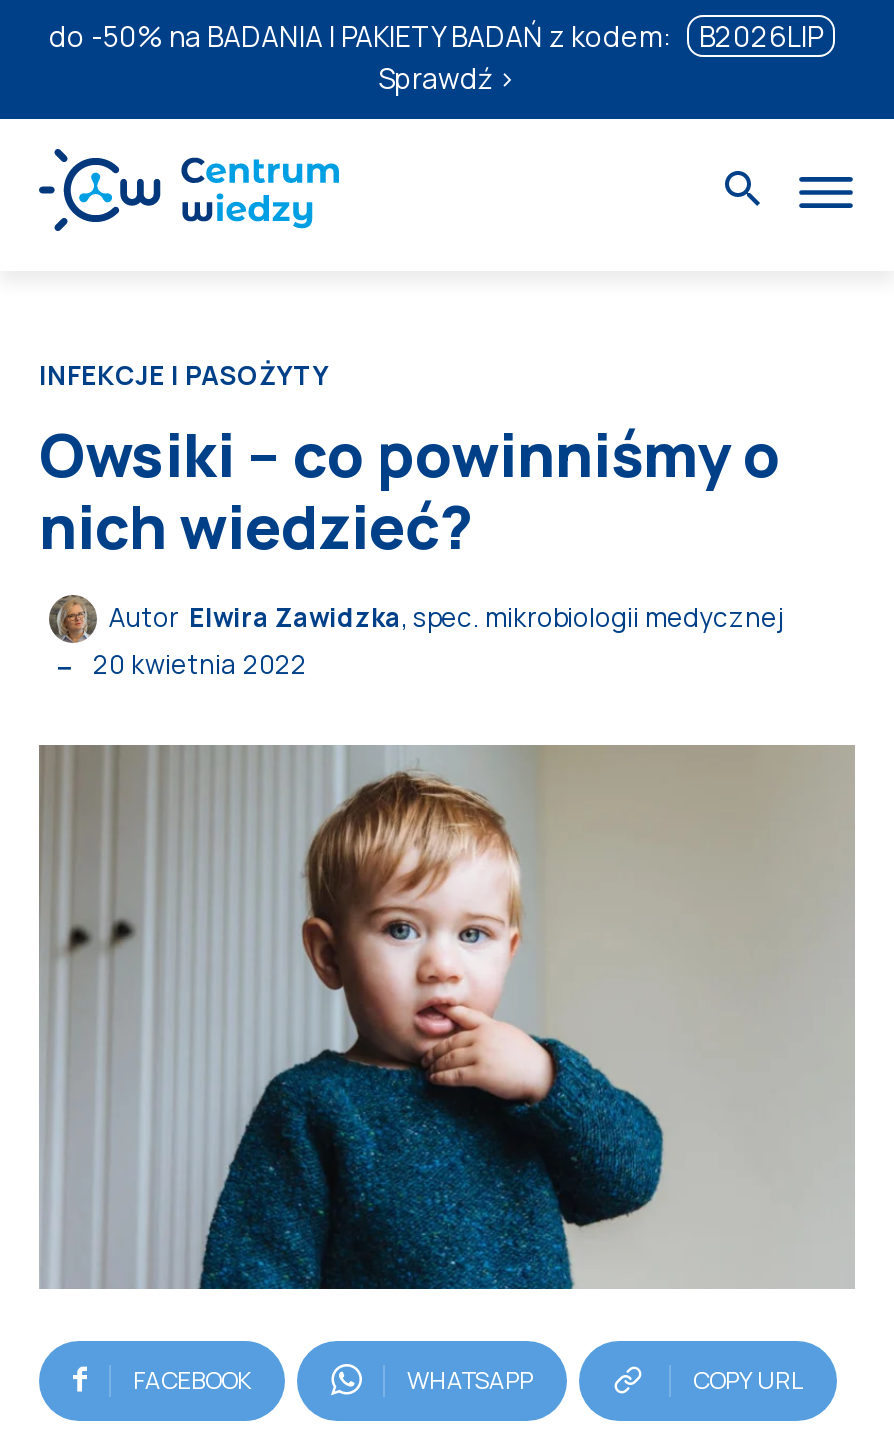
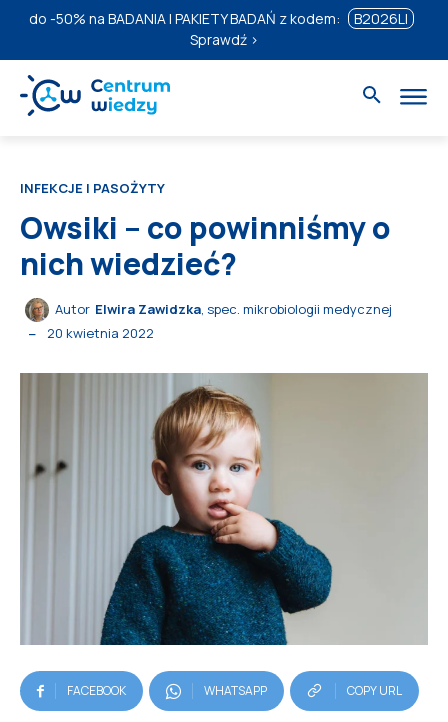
[49,17,823,55] do -50% na BADANIA I PAKIETY BADAŃ z kodem: B2026LIP -> [29,9,408,28] do -50% na BADANIA I PAKIETY BADAŃ z kodem: B2026LI

